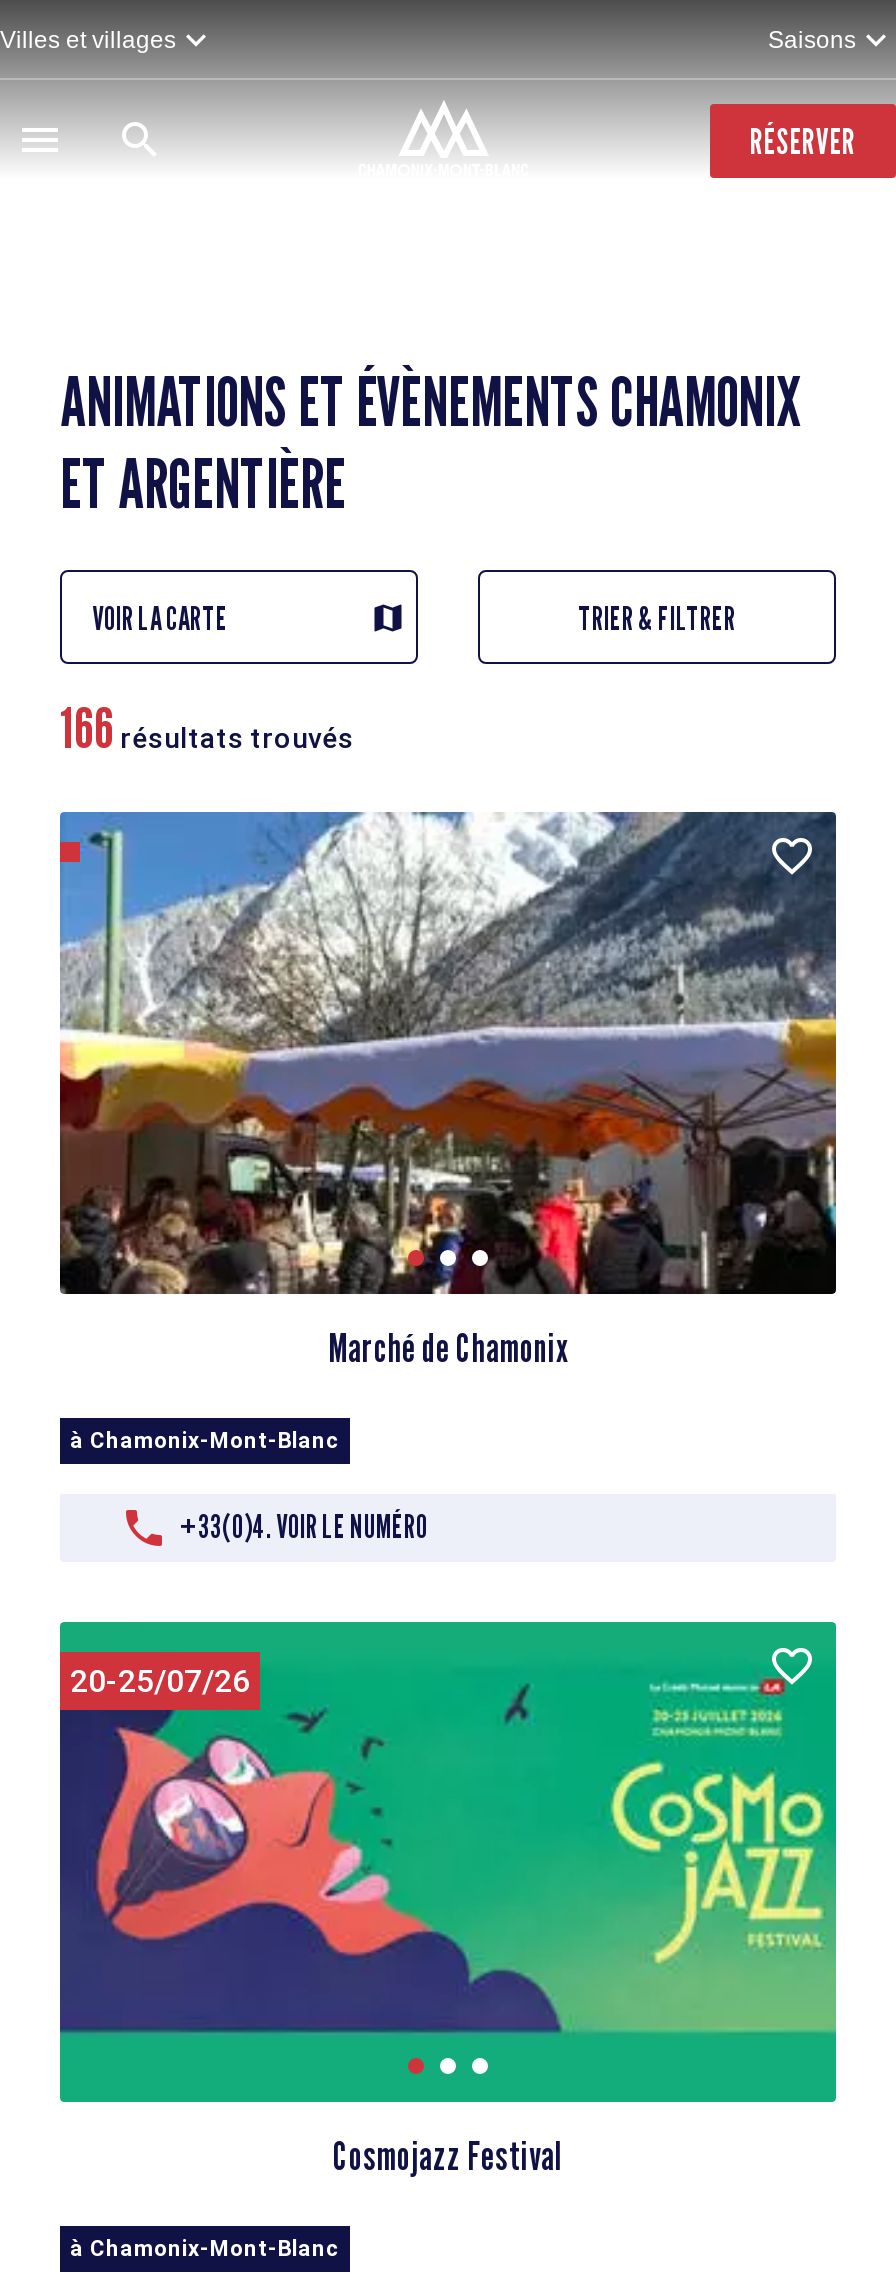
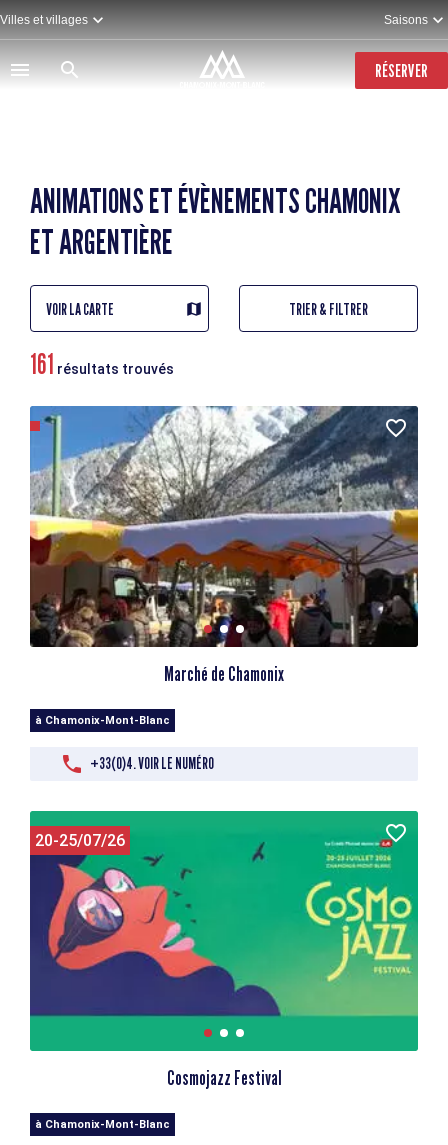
[60,694,354,762] 166résultats trouvés -> [30,347,174,381] 161résultats trouvés

